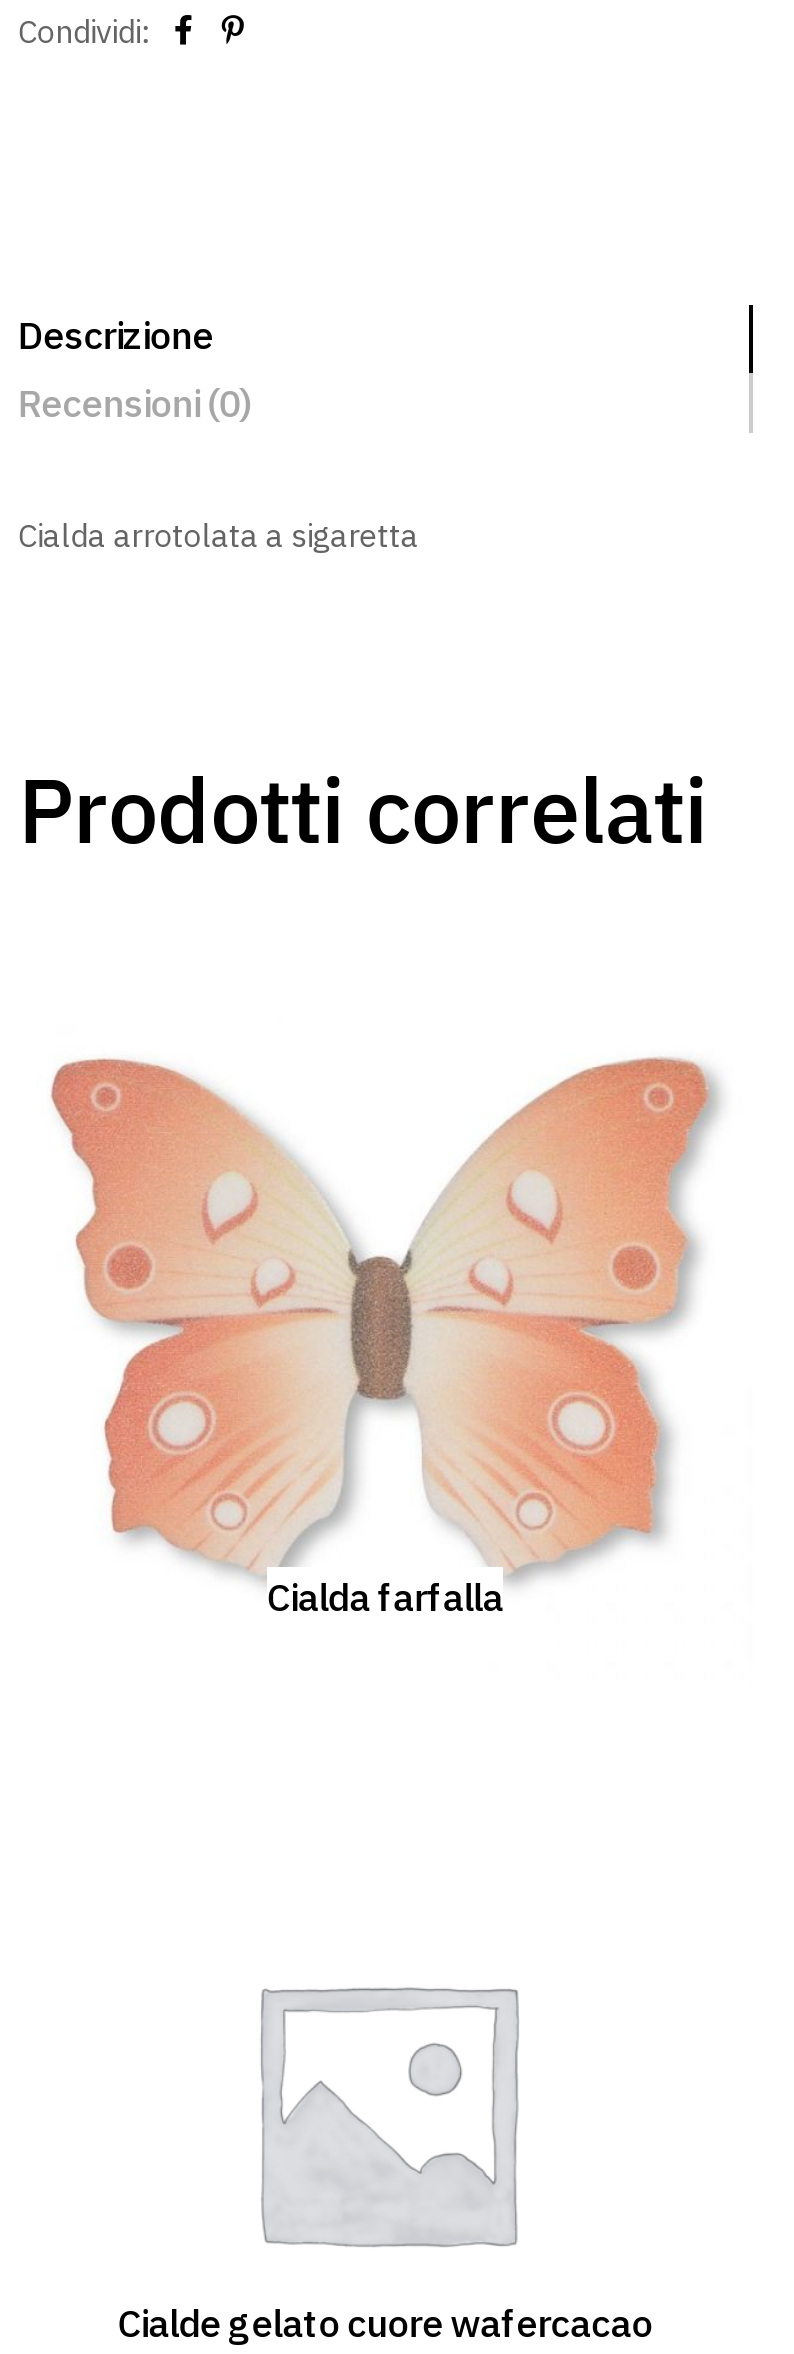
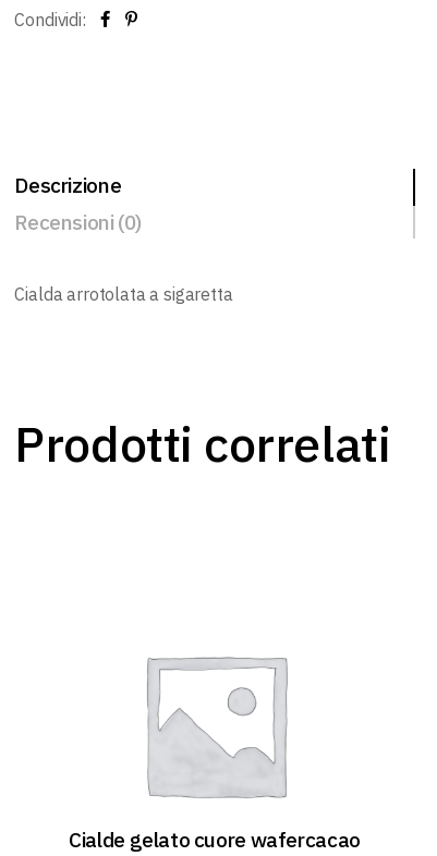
[49,1057,723,1621] [image] | Cialda farfalla -> none

